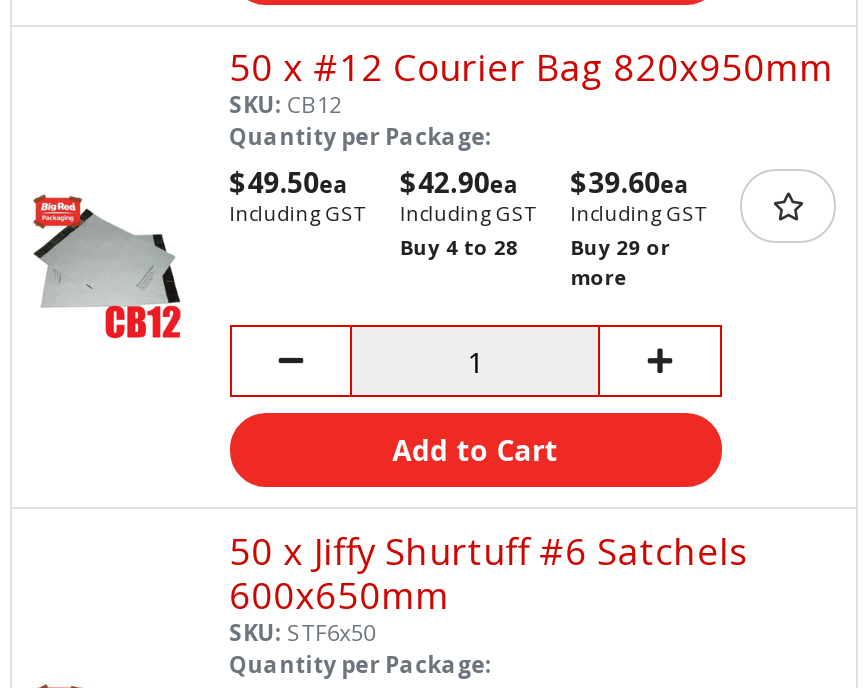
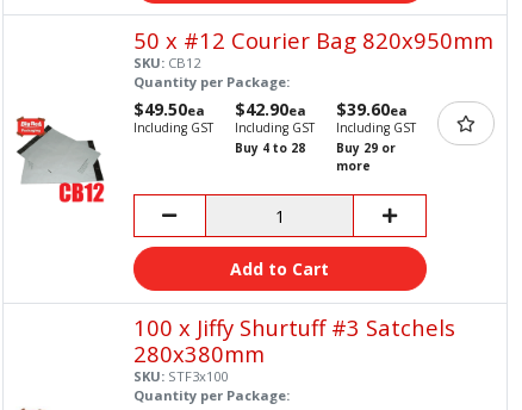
[229,524,747,646] 50 x Jiffy Shurtuff #6 Satchels | 600x650mm | SKU: STF6x50 -> [133,313,455,385] 100 x Jiffy Shurtuff #3 Satchels | 280x380mm | SKU: STF3x100

